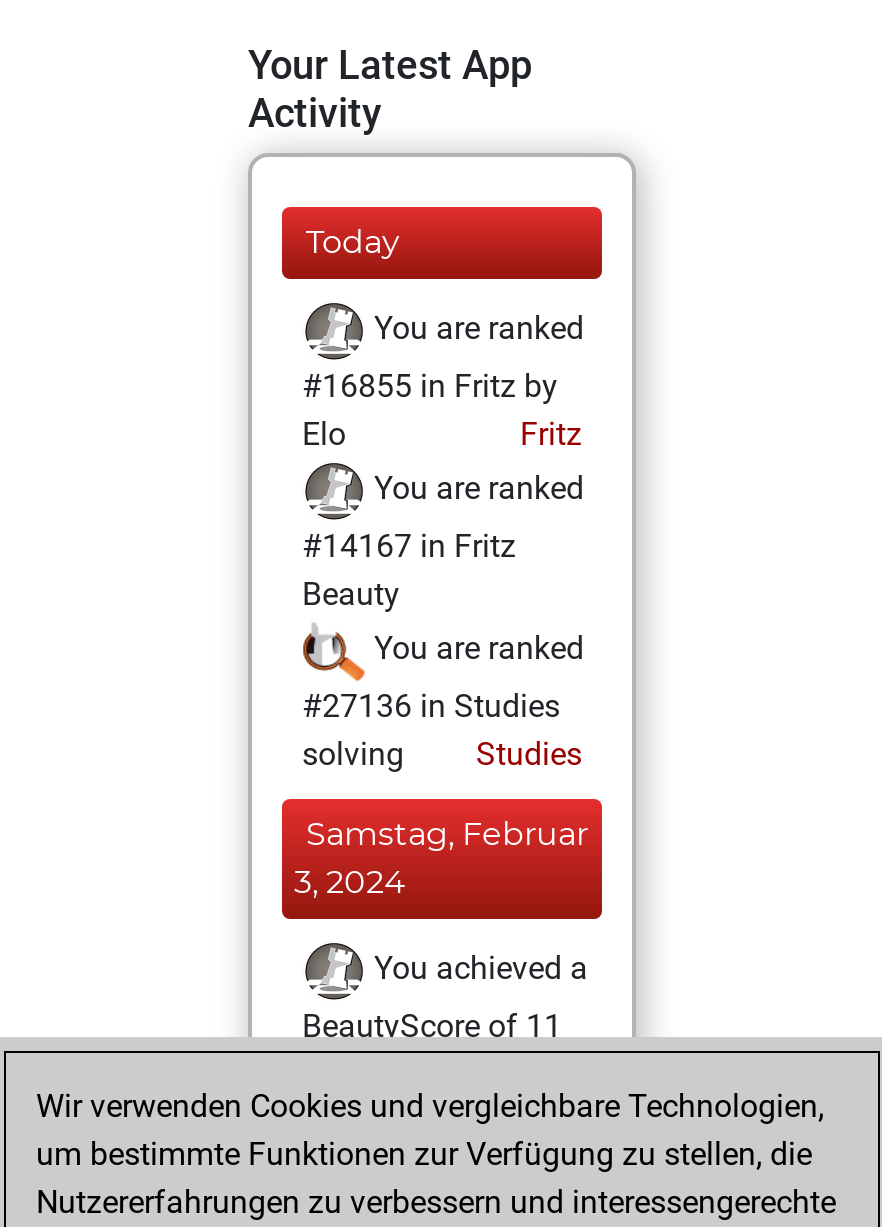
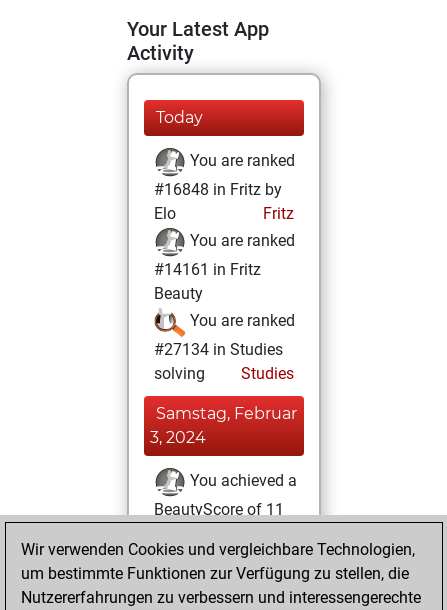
[302,367,558,405] #16855 in Fritz by -> [154,180,282,199] #16848 in Fritz by
[302,527,516,565] #14167 in Fritz -> [154,260,261,279] #14161 in Fritz
[302,687,560,725] #27136 in Studies -> [154,340,283,359] #27134 in Studies

